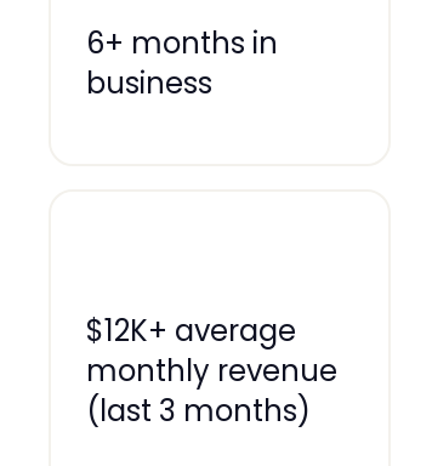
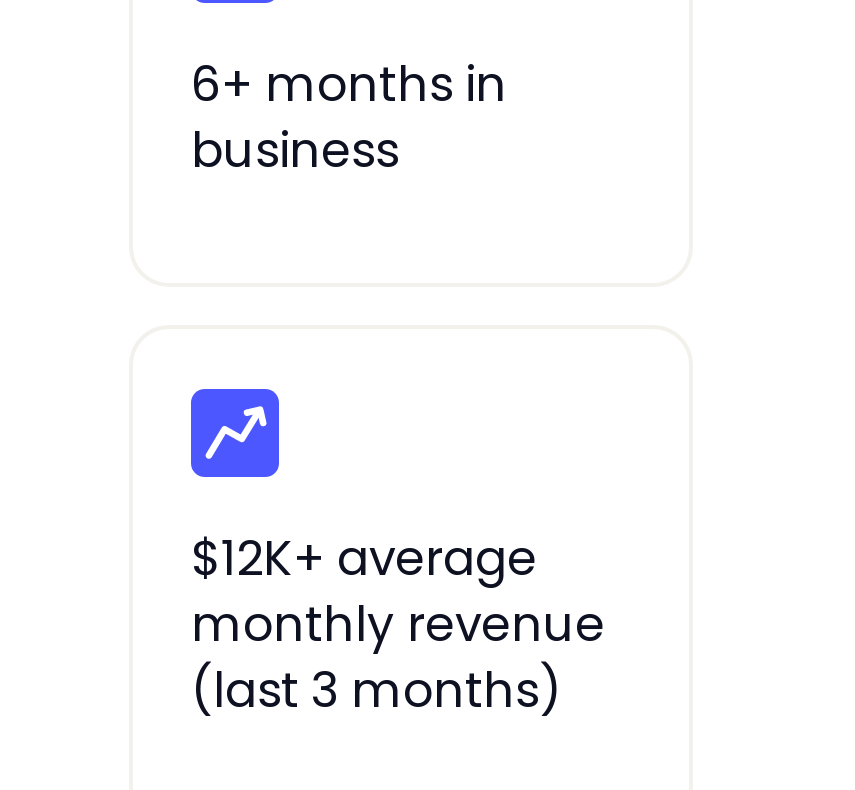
none -> [189,386,281,480] [image]

